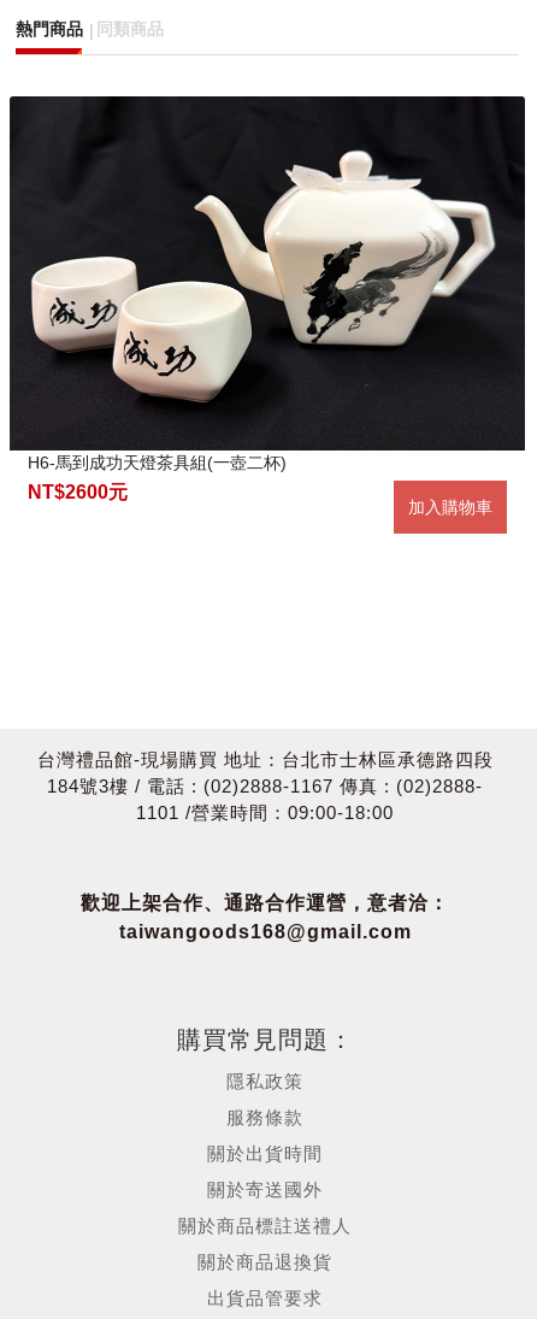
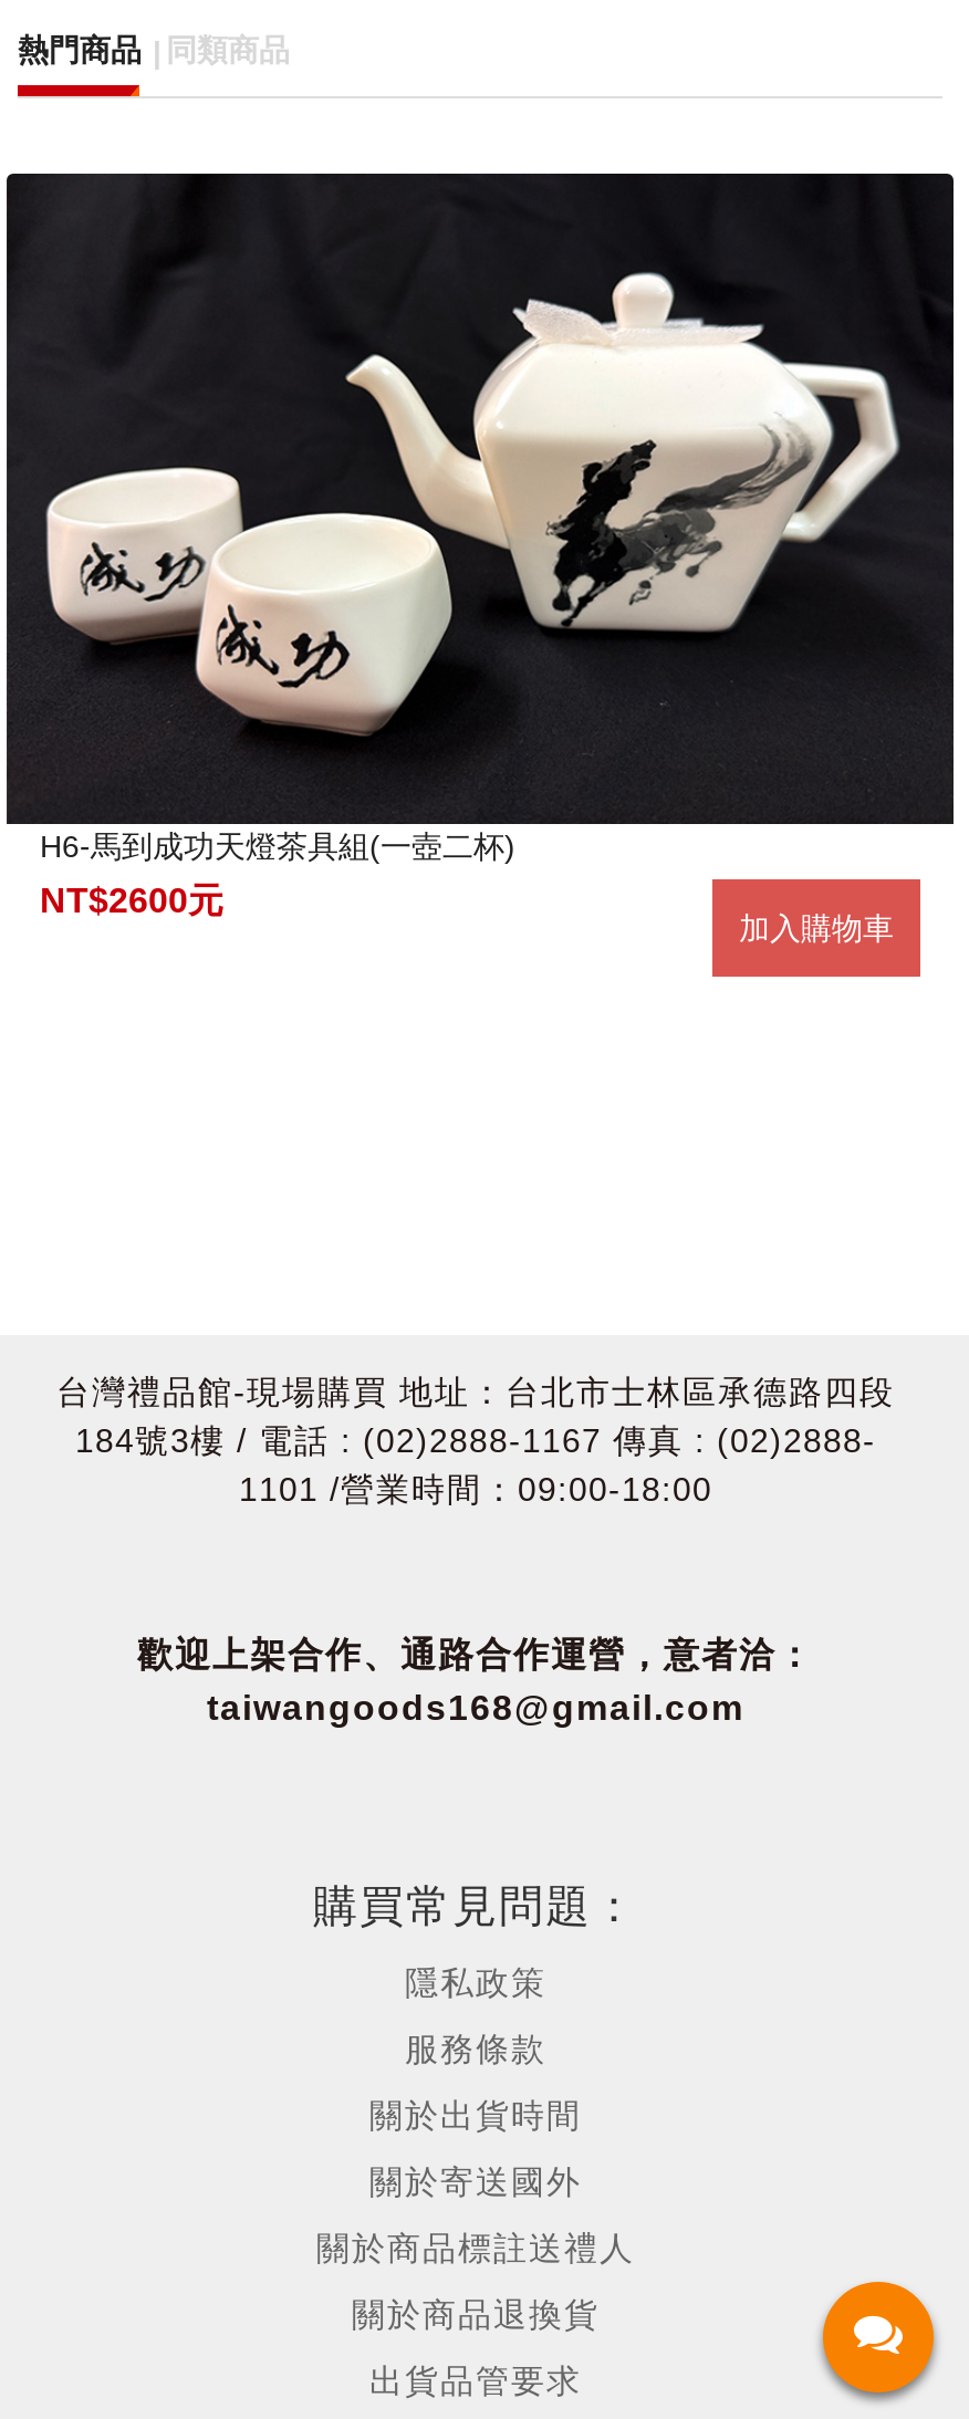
none -> [819,2280,938,2404] [image]

